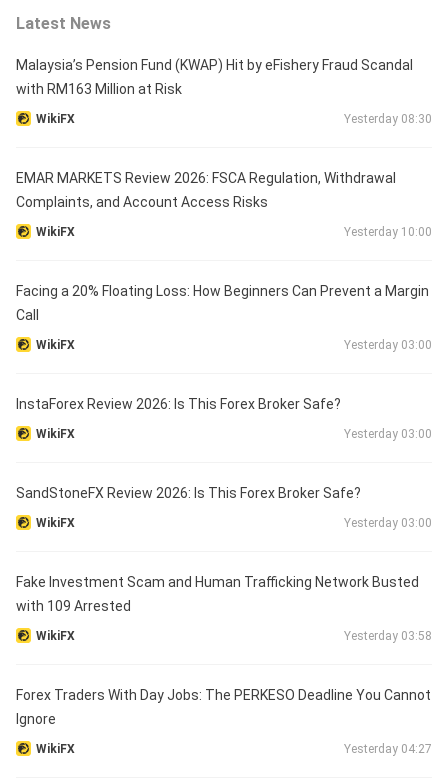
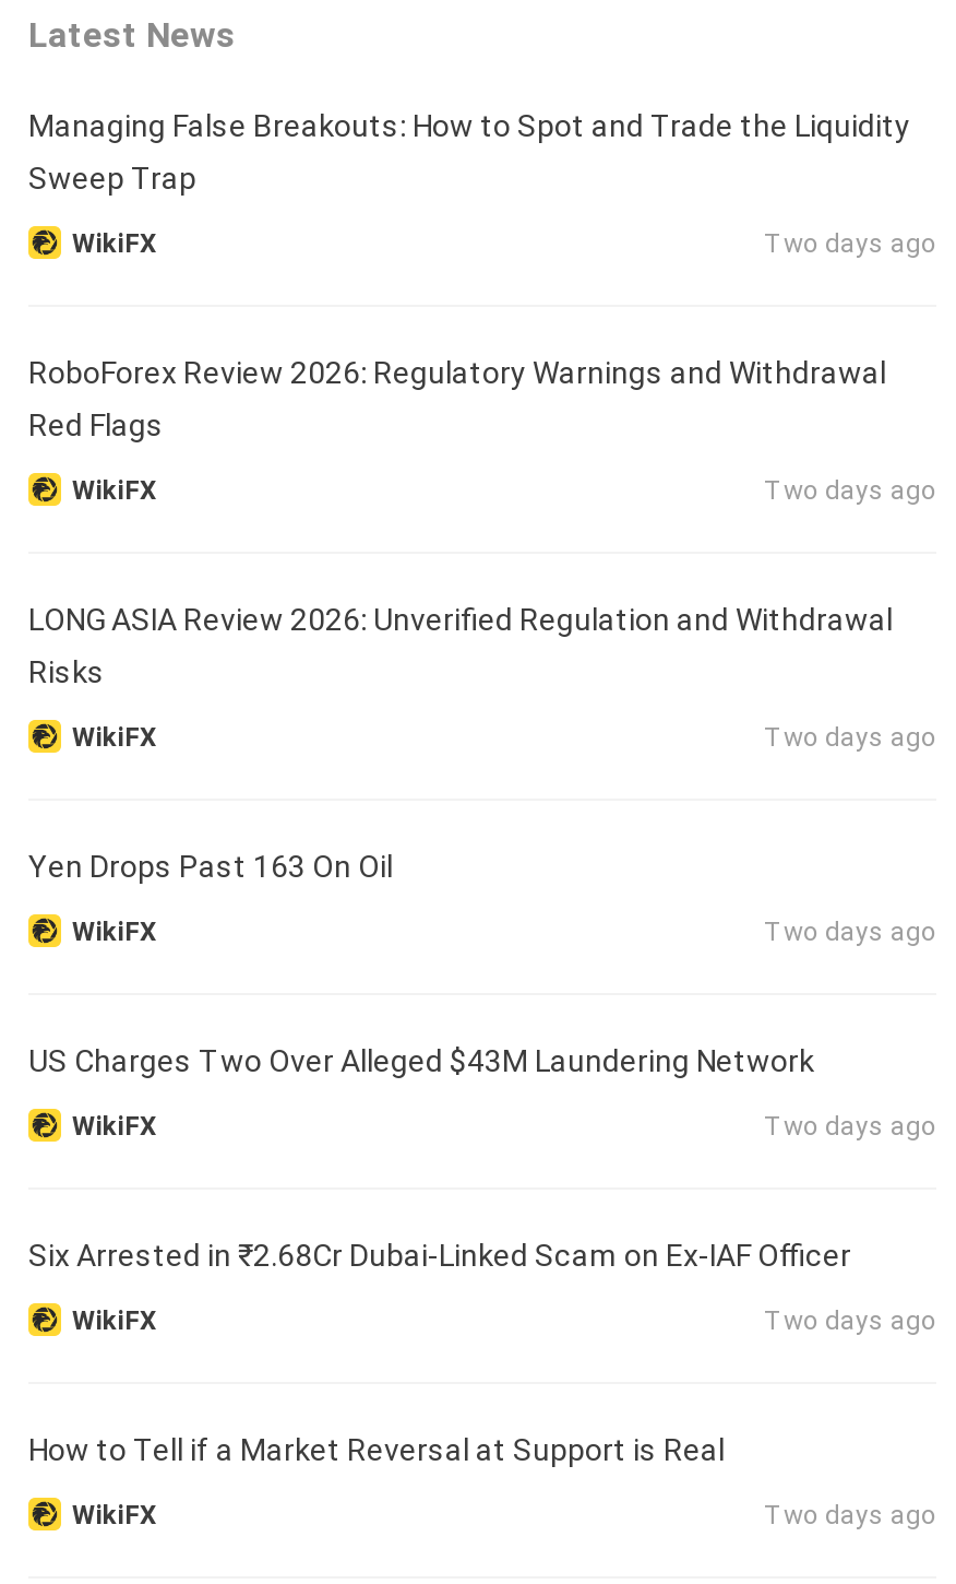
[16,57,413,73] Malaysia’s Pension Fund (KWAP) Hit by eFishery Fraud Scandal -> [28,109,910,144] Managing False Breakouts: How to Spot and Trade the Liquidity
[16,81,182,97] with RM163 Million at Risk -> [28,162,196,197] Sweep Trap
[344,112,432,126] Yesterday 08:30 -> [764,229,936,260] Two days ago
[16,170,396,186] EMAR MARKETS Review 2026: FSCA Regulation, Withdrawal -> [28,356,886,391] RoboForex Review 2026: Regulatory Warnings and Withdrawal
[16,194,268,210] Complaints, and Account Access Risks -> [28,409,164,444] Red Flags
[344,225,432,239] Yesterday 10:00 -> [764,476,936,507] Two days ago
[16,283,429,299] Facing a 20% Floating Loss: How Beginners Can Prevent a Margin -> [28,603,893,638] LONG ASIA Review 2026: Unverified Regulation and Withdrawal
[16,307,39,323] Call -> [28,655,105,690] Risks
[344,338,432,352] Yesterday 03:00 -> [764,723,936,754] Two days ago
[16,396,341,412] InstaForex Review 2026: Is This Forex Broker Safe? -> [28,850,393,885] Yen Drops Past 163 On Oil
[344,427,432,441] Yesterday 03:00 -> [764,918,936,948] Two days ago
[16,485,361,501] SandStoneFX Review 2026: Is This Forex Broker Safe? -> [28,1044,814,1079] US Charges Two Over Alleged $43M Laundering Network
[344,516,432,530] Yesterday 03:00 -> [764,1112,936,1143] Two days ago
[16,574,419,614] Fake Investment Scam and Human Trafficking Network Busted | with 109 Arrested -> [28,1239,851,1274] Six Arrested in ₹2.68Cr Dubai-Linked Scam on Ex-IAF Officer
[344,629,432,643] Yesterday 03:58 -> [764,1307,936,1337] Two days ago
[16,687,431,727] Forex Traders With Day Jobs: The PERKESO Deadline You Cannot | Ignore -> [28,1433,725,1468] How to Tell if a Market Reversal at Support is Real
[344,742,432,756] Yesterday 04:27 -> [764,1501,936,1532] Two days ago

